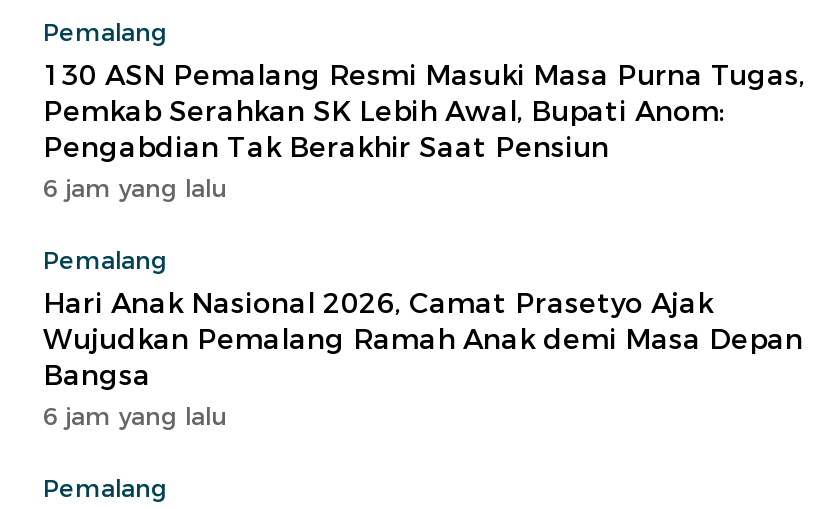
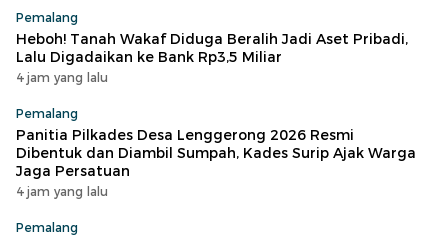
[43,58,805,204] 130 ASN Pemalang Resmi Masuki Masa Purna Tugas, | Pemkab Serahkan SK Lebih Awal, Bupati Anom: | Pengabdian Tak Berakhir Saat Pensiun | 6 jam yang lalu -> [16,30,408,85] Heboh! Tanah Wakaf Diduga Beralih Jadi Aset Pribadi, | Lalu Digadaikan ke Bank Rp3,5 Miliar | 4 jam yang lalu
[43,286,803,432] Hari Anak Nasional 2026, Camat Prasetyo Ajak | Wujudkan Pemalang Ramah Anak demi Masa Depan | Bangsa | 6 jam yang lalu -> [16,126,416,199] Panitia Pilkades Desa Lenggerong 2026 Resmi | Dibentuk dan Diambil Sumpah, Kades Surip Ajak Warga | Jaga Persatuan | 4 jam yang lalu

